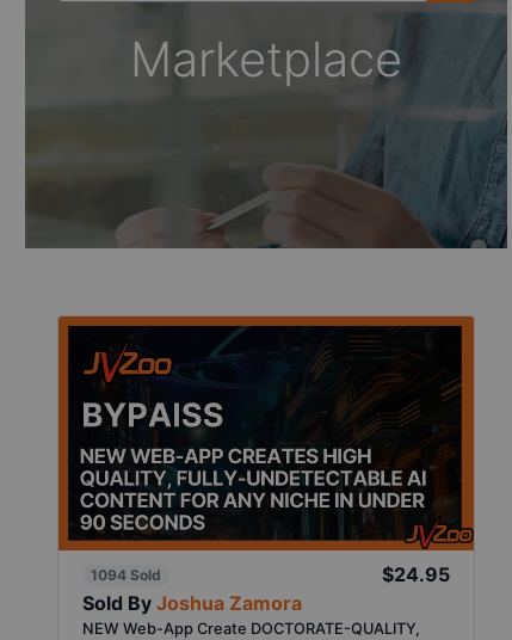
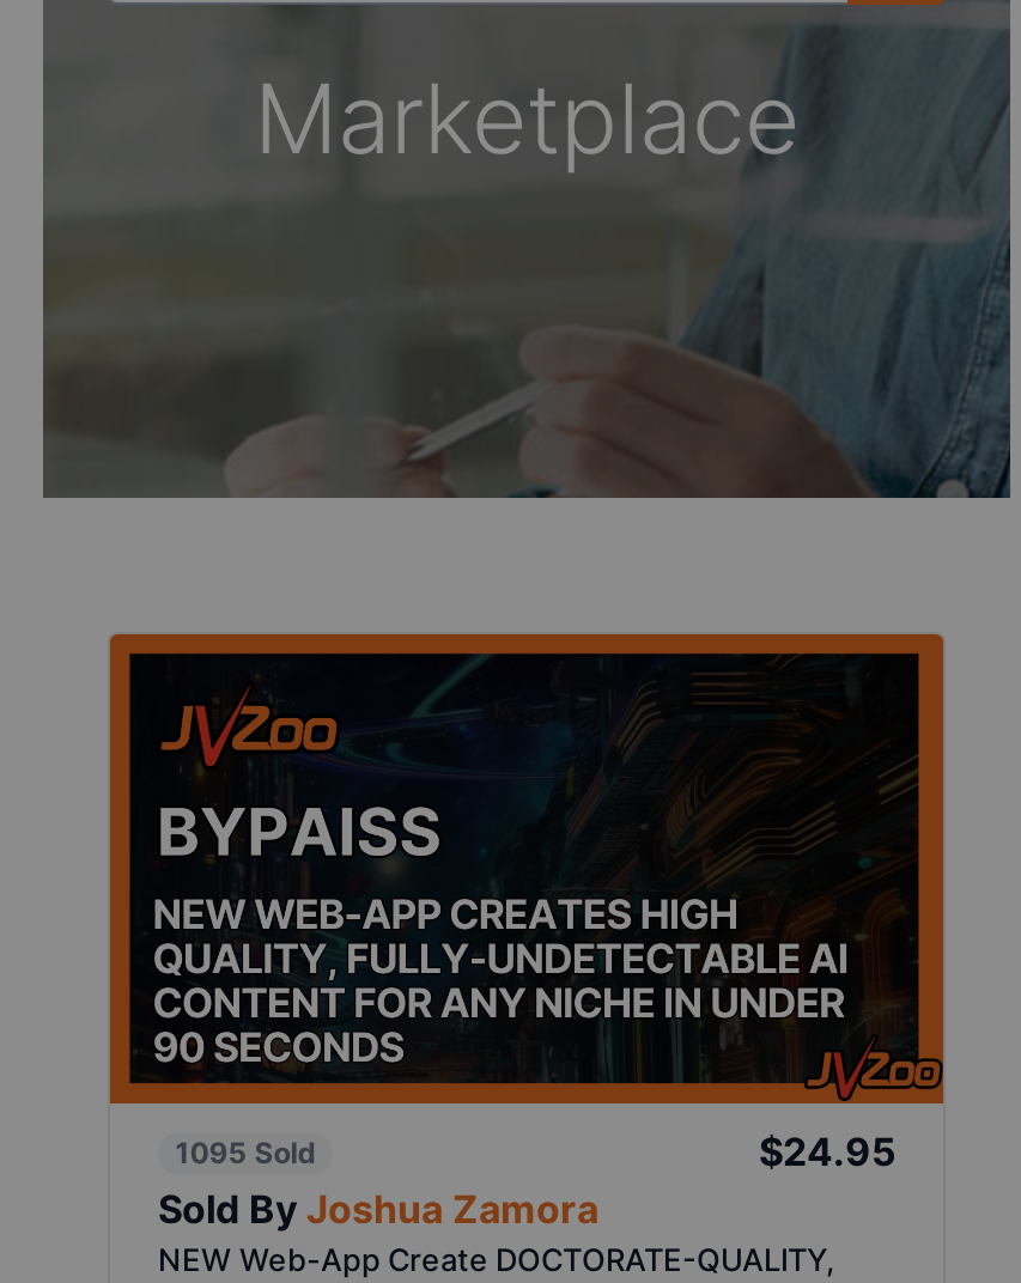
[91,566,161,584] 1094 Sold -> [175,1134,316,1170] 1095 Sold

